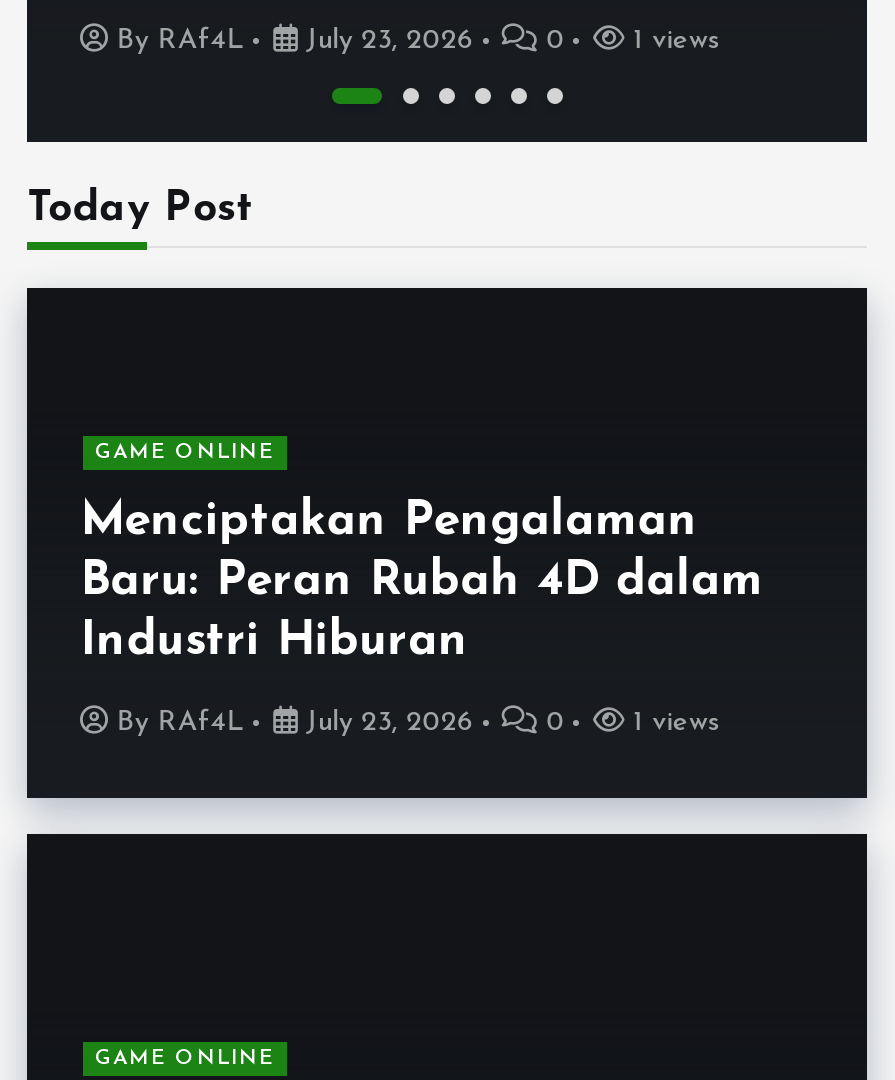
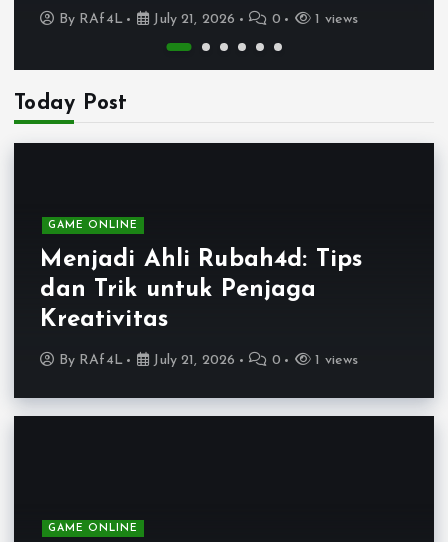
[108,26,473,56] By RAf4L July 23, 2026 -> [55,12,235,27] By RAf4L July 21, 2026
[80,498,763,666] Menciptakan Pengalaman | Baru: Peran Rubah 4D dalam | Industri Hiburan -> [40,248,362,332] Menjadi Ahli Rubah4d: Tips | dan Trik untuk Penjaga | Kreativitas
[108,708,473,738] By RAf4L July 23, 2026 -> [55,353,235,368] By RAf4L July 21, 2026

